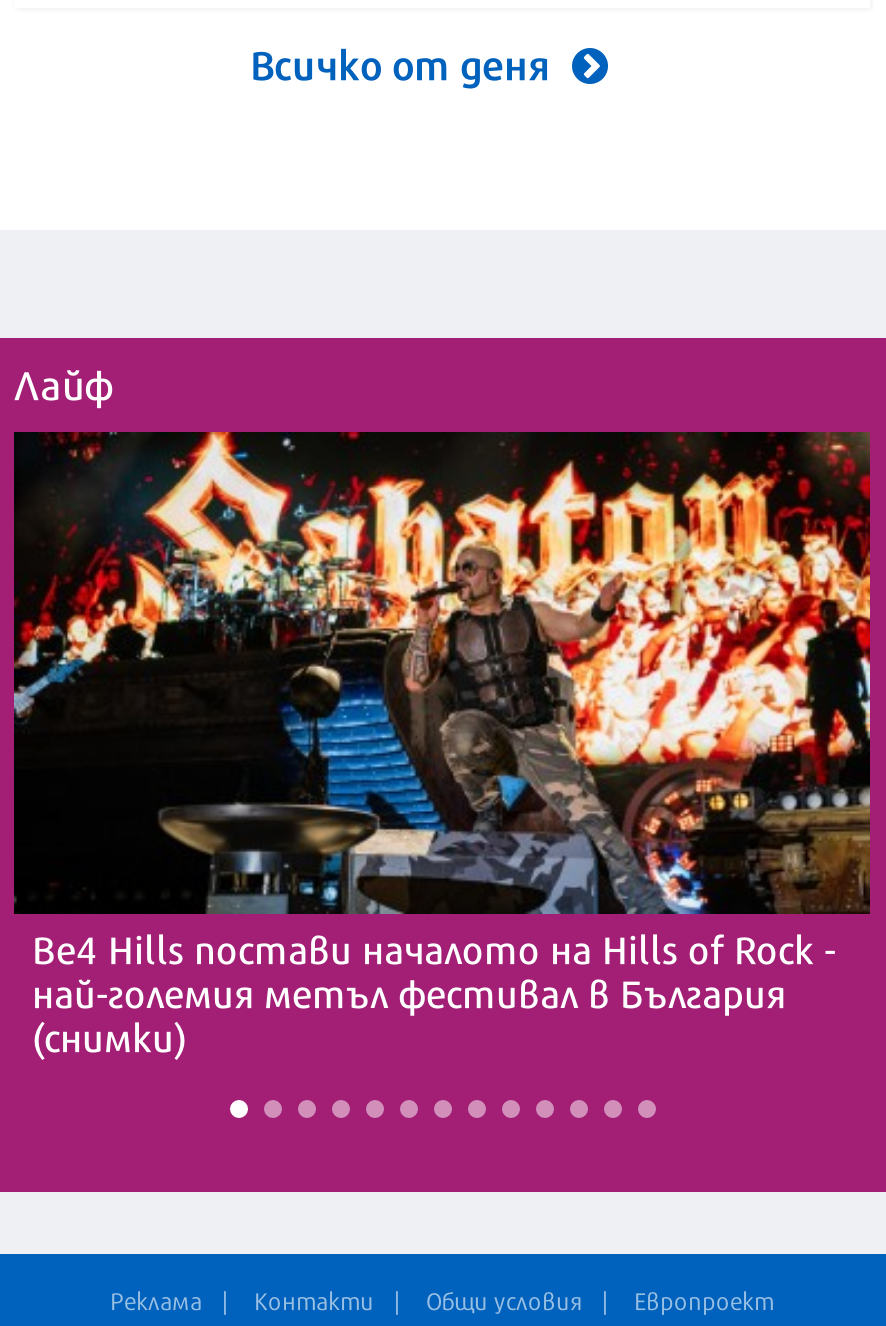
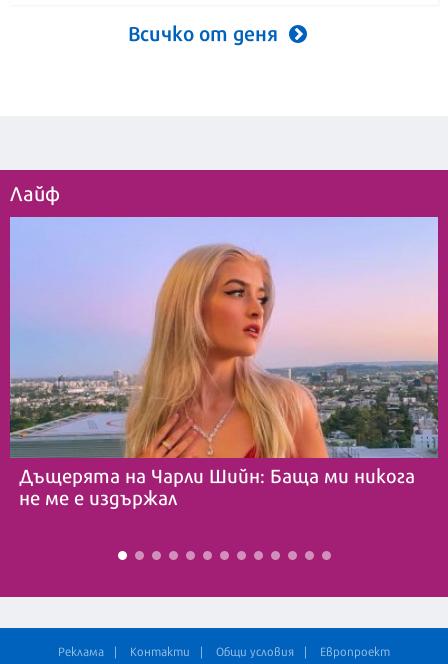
[12,430,872,1064] [image] | Be4 Hills постави началото на Hills of Rock - | най-големия метъл фестивал в България | (снимки) -> [9,216,439,511] [image] | Дъщерята на Чарли Шийн: Баща ми никога | не ме е издържал

